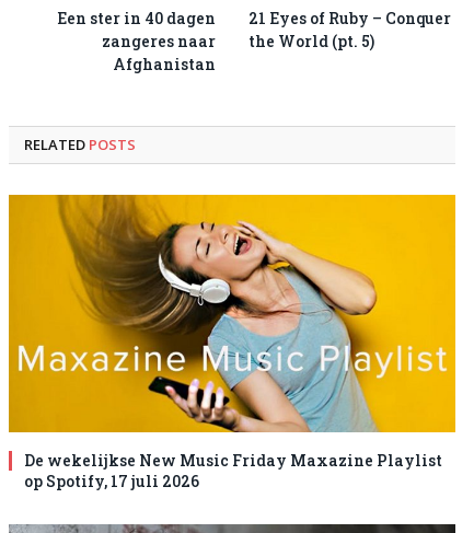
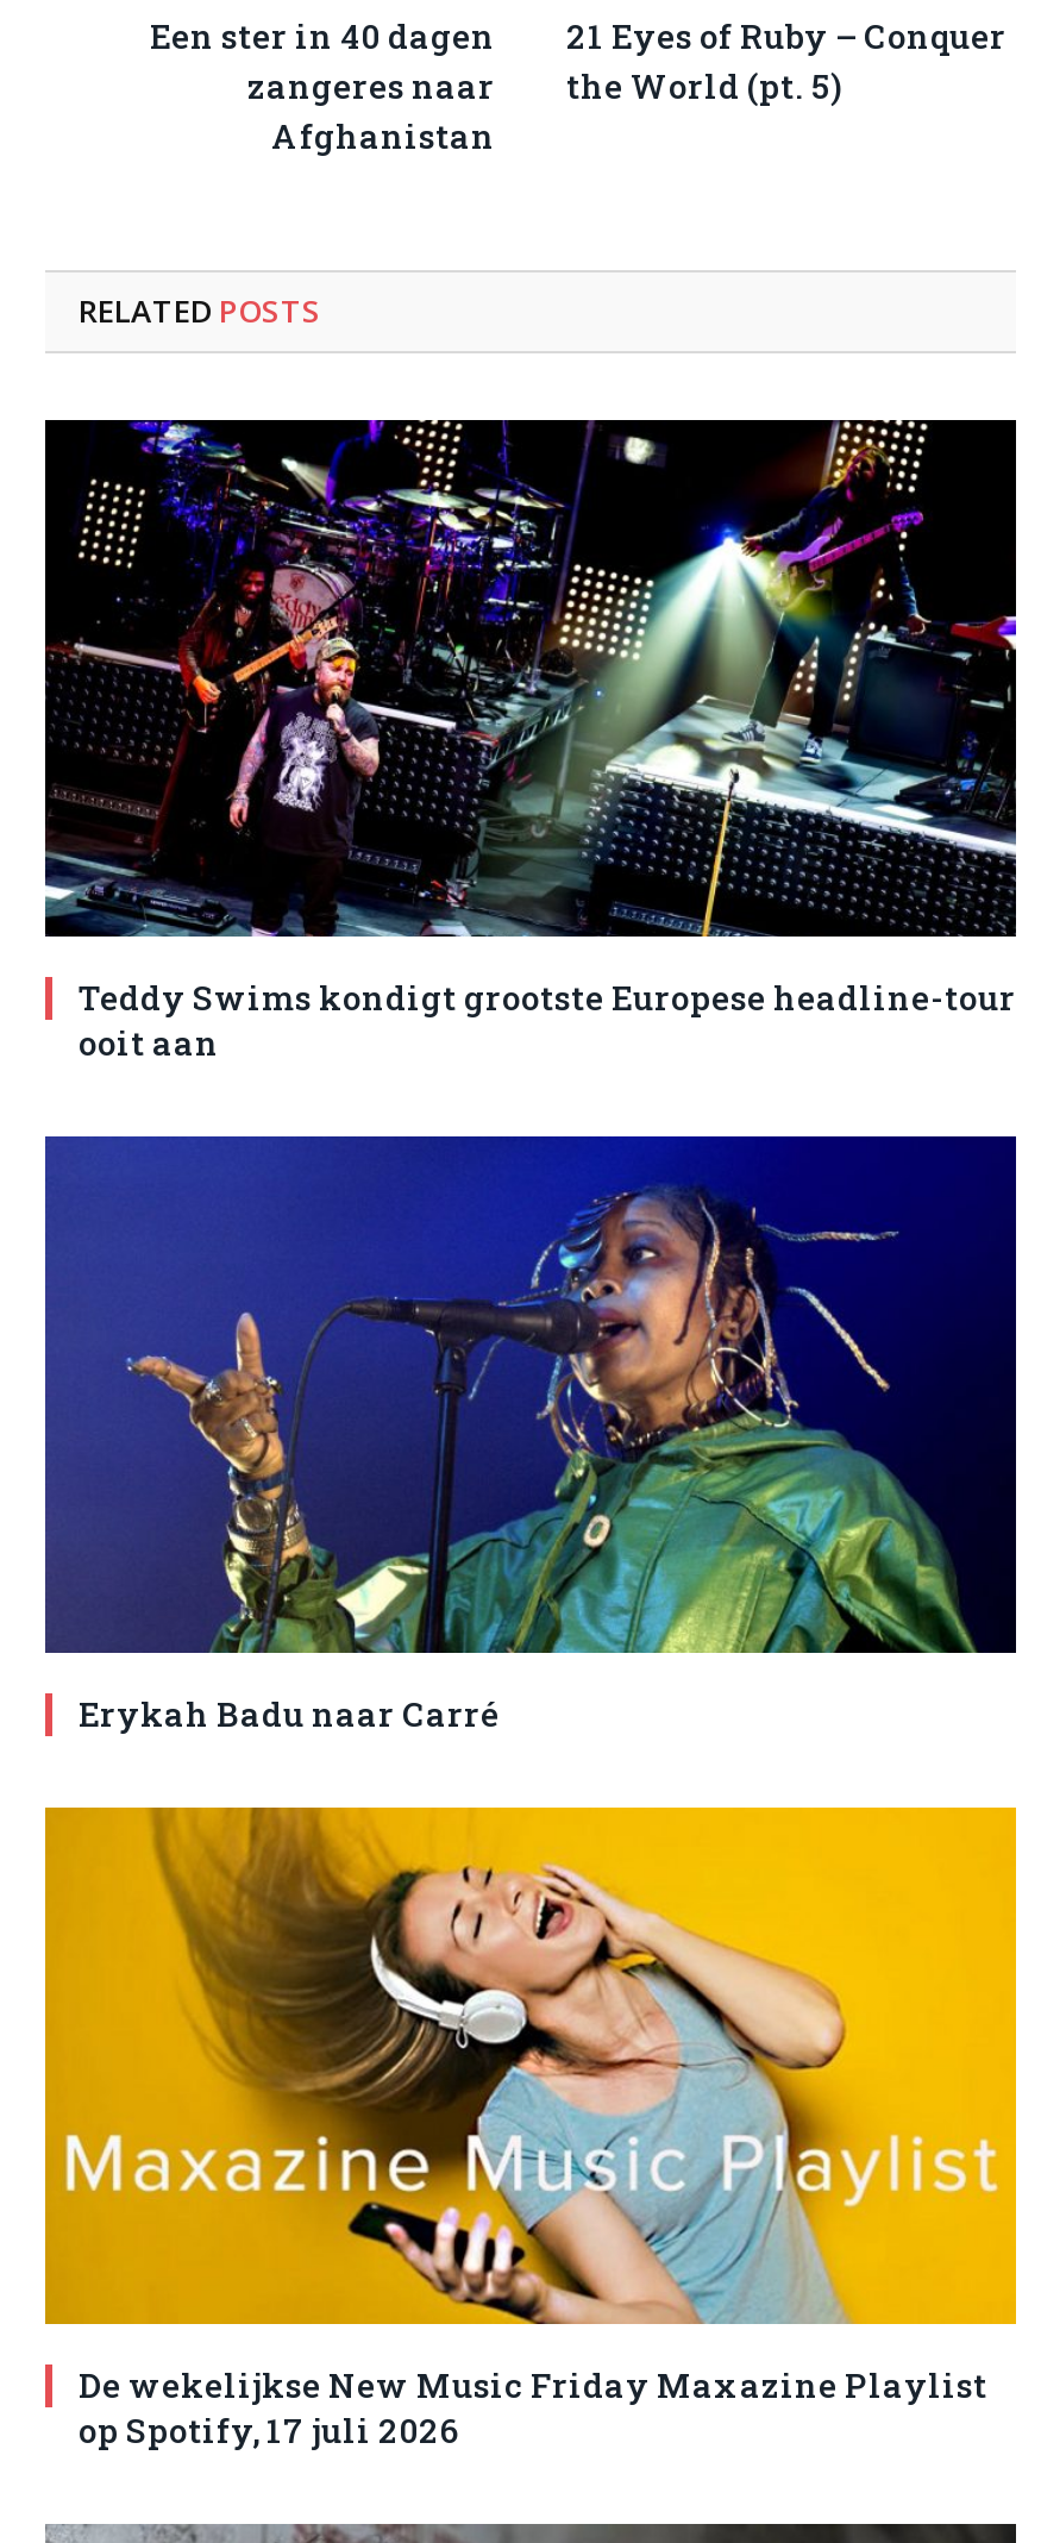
none -> [43,418,1018,1065] [image] | Teddy Swims kondigt grootste Europese headline-tour | ooit aan
none -> [43,1134,1016,1736] [image] | Erykah Badu naar Carré

